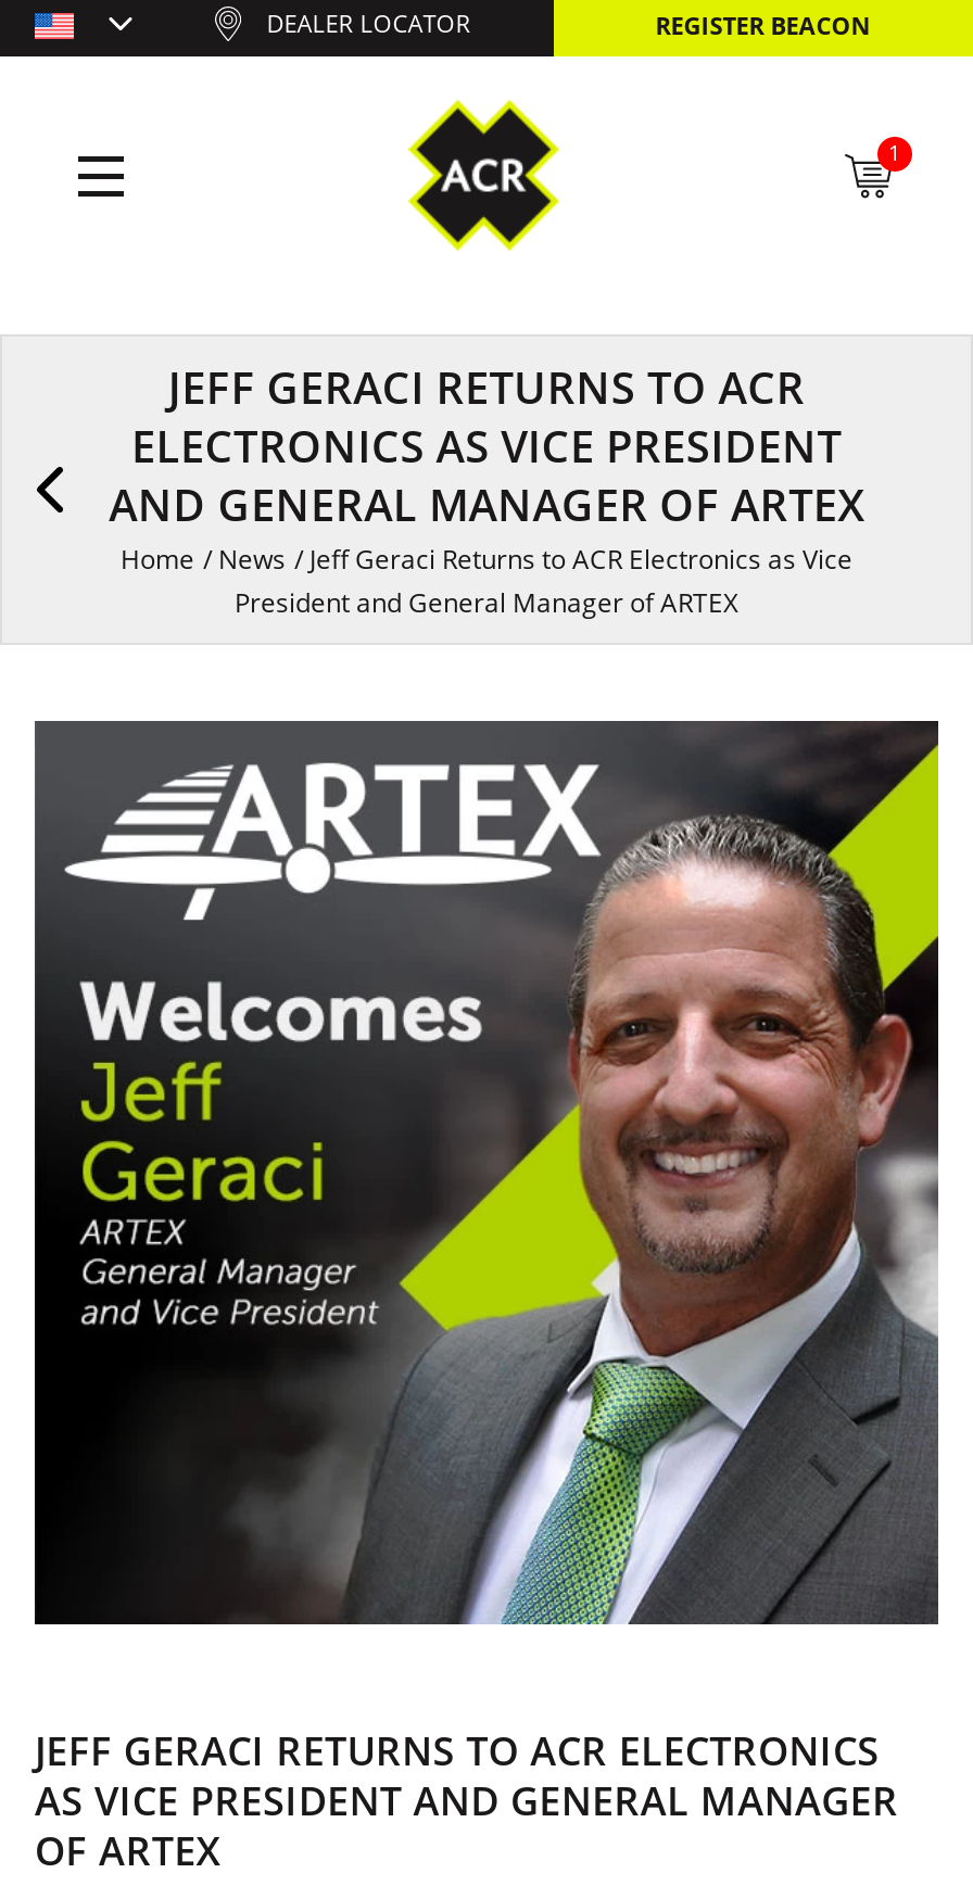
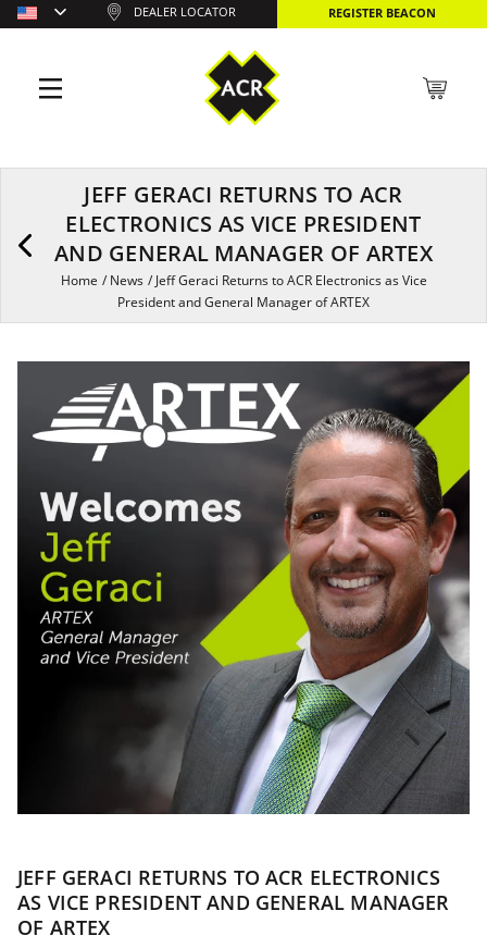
[888,136,901,167] 1 -> none

